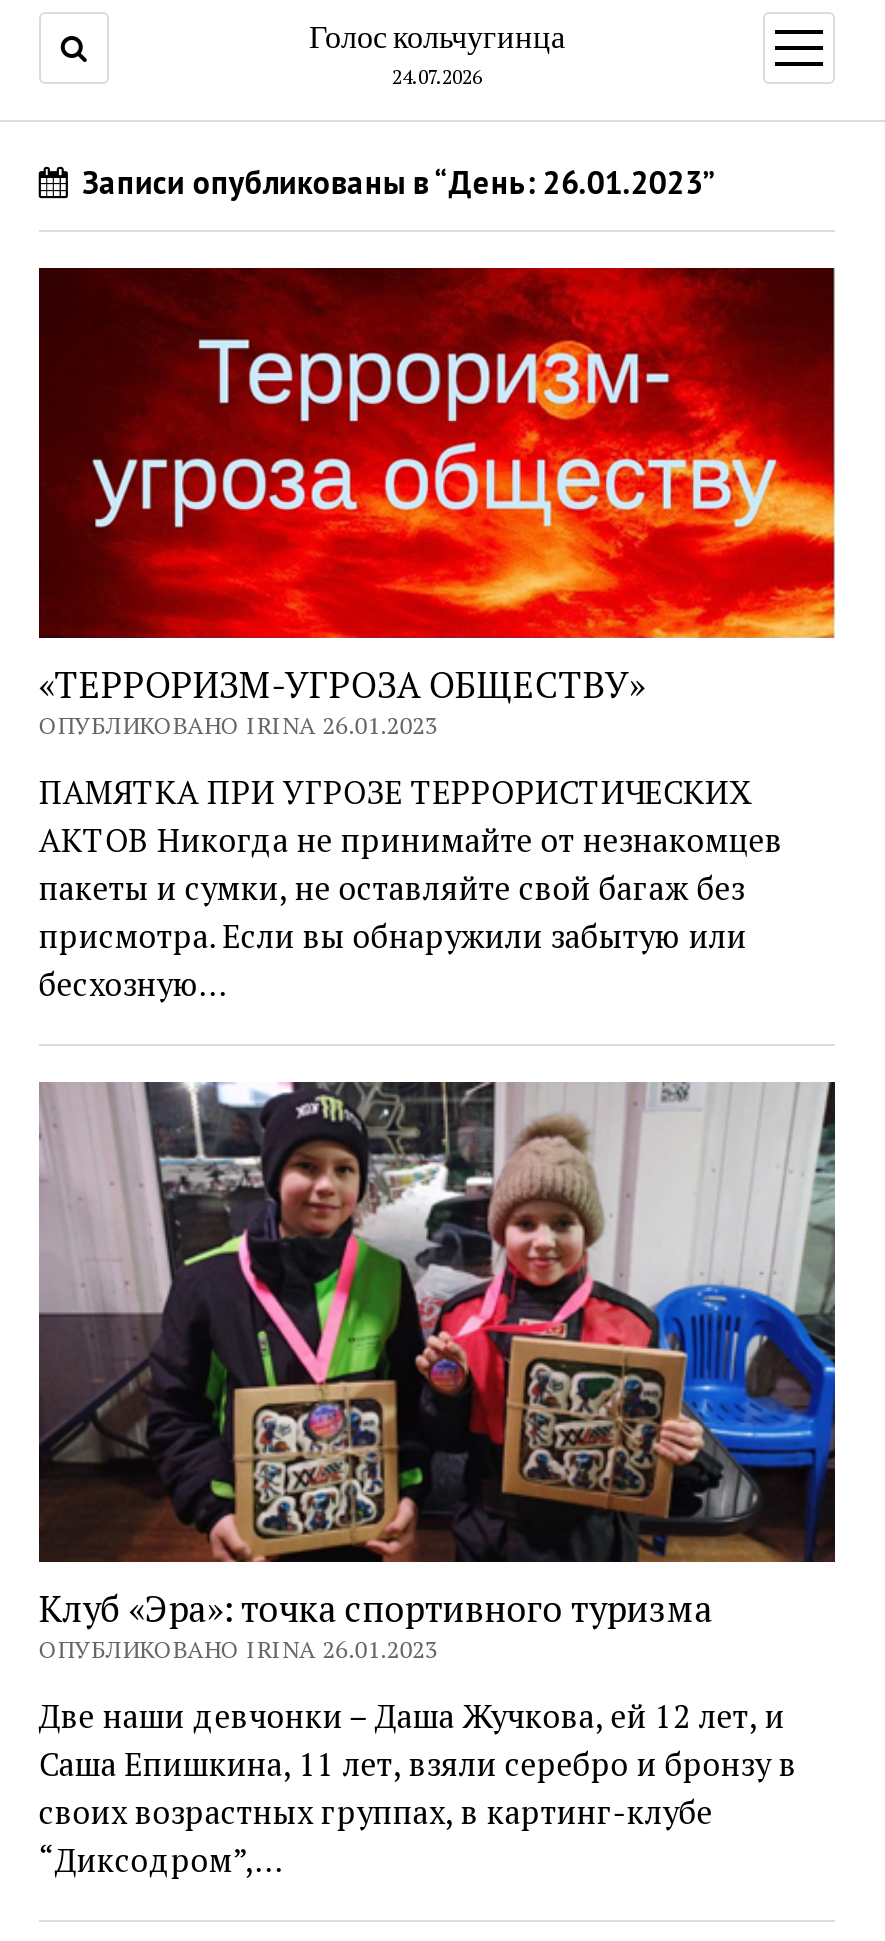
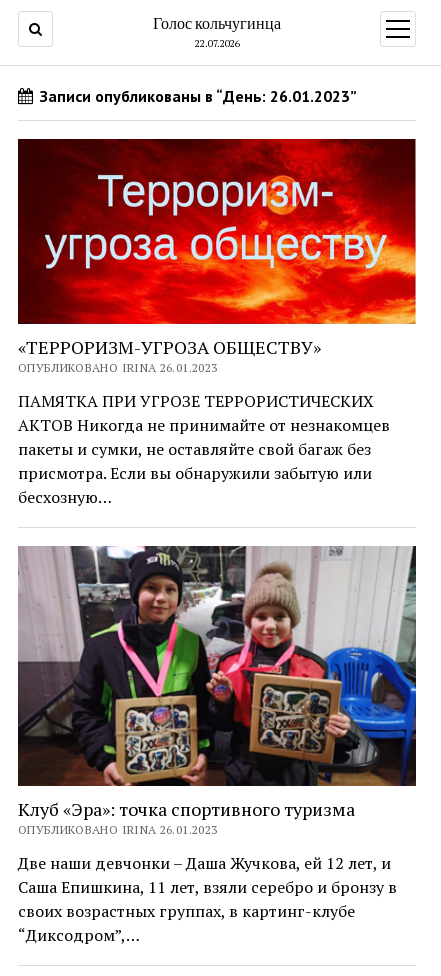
[392,64,482,90] 24.07.2026 -> [194,37,239,50] 22.07.2026

